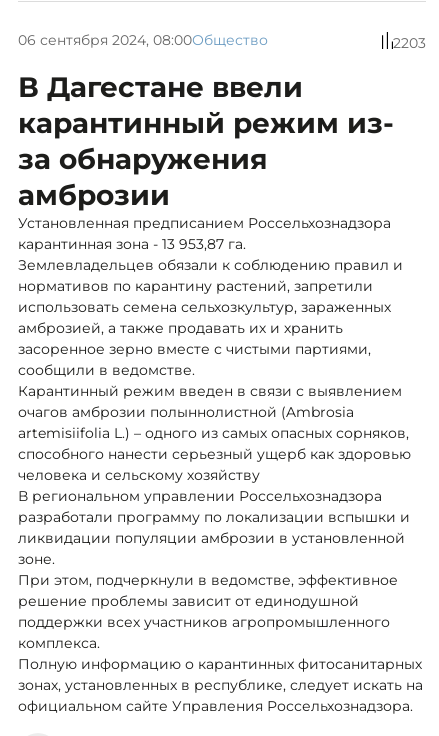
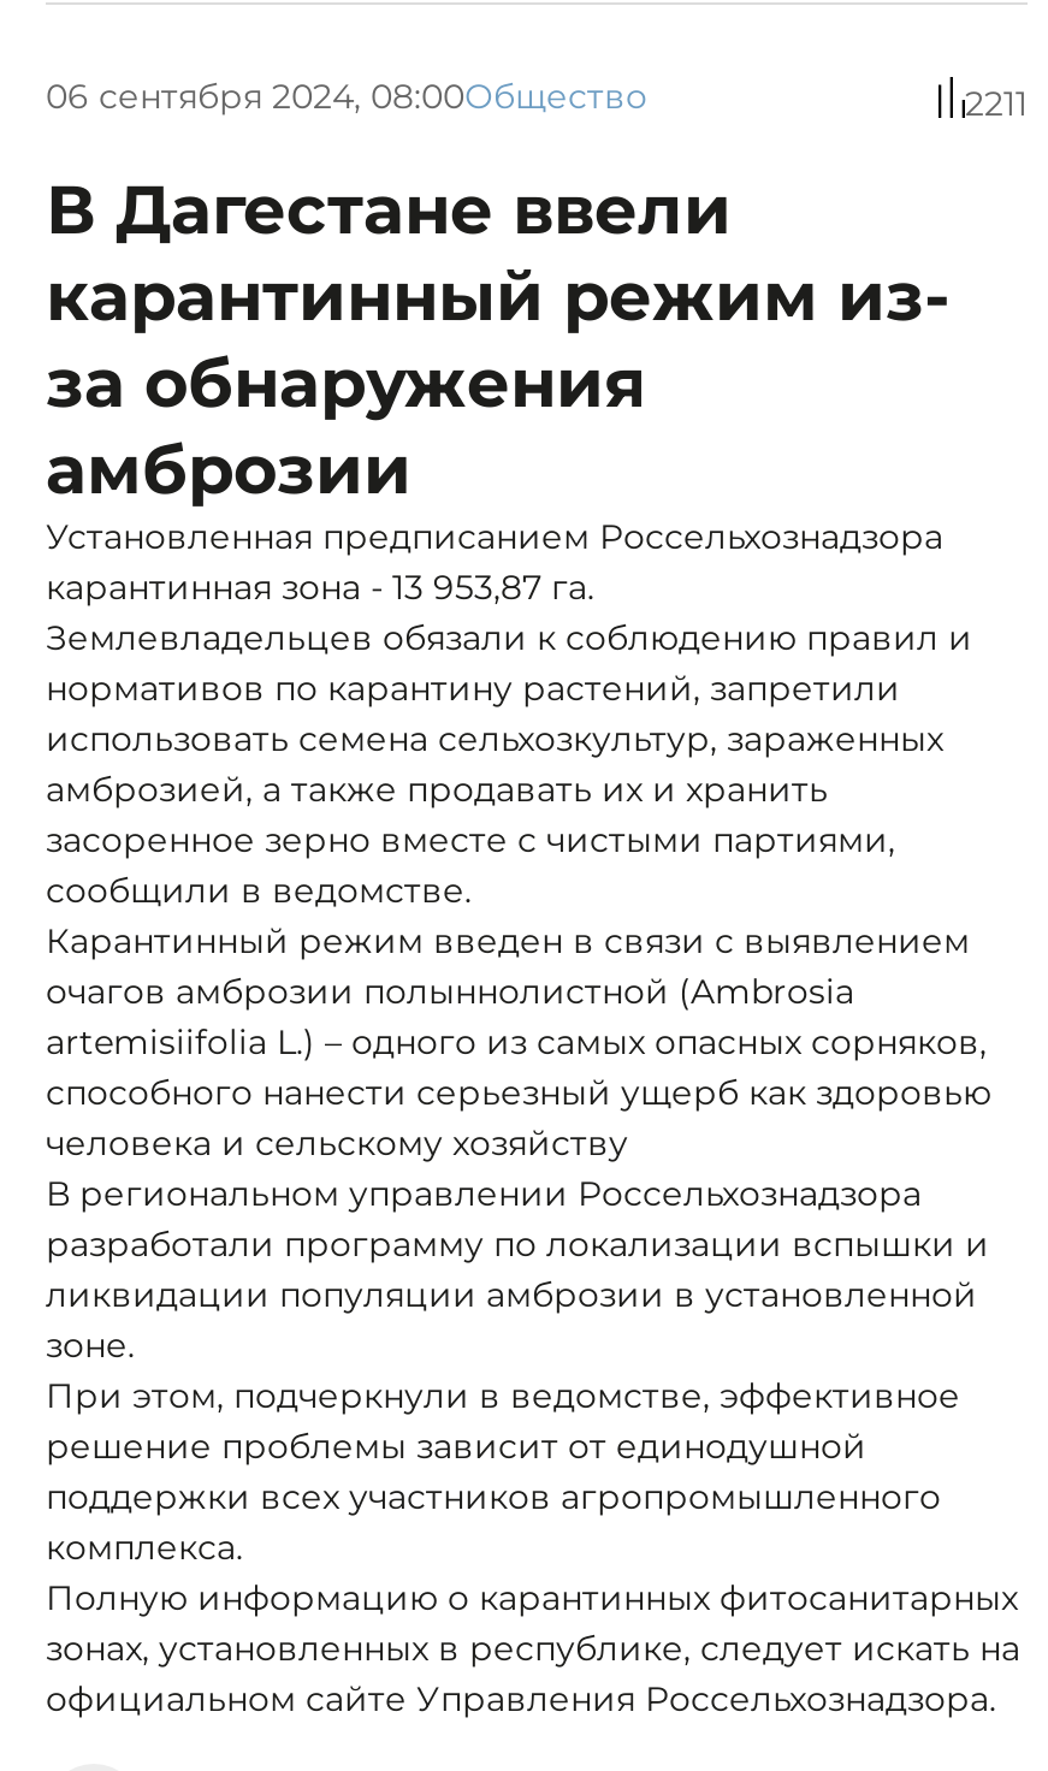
[393,34,426,52] 2203 -> [965,81,1028,124] 2211

